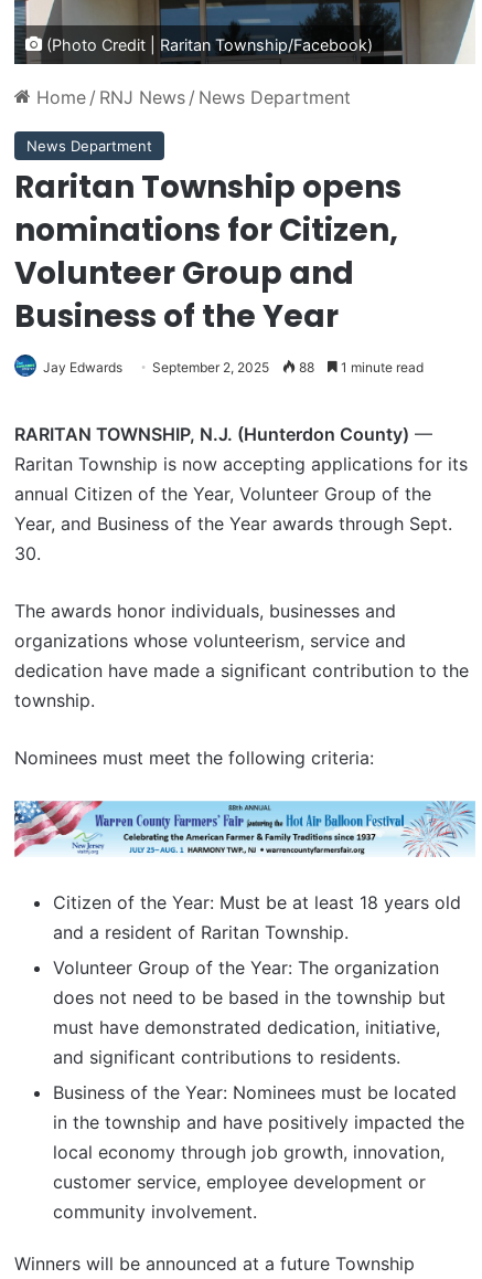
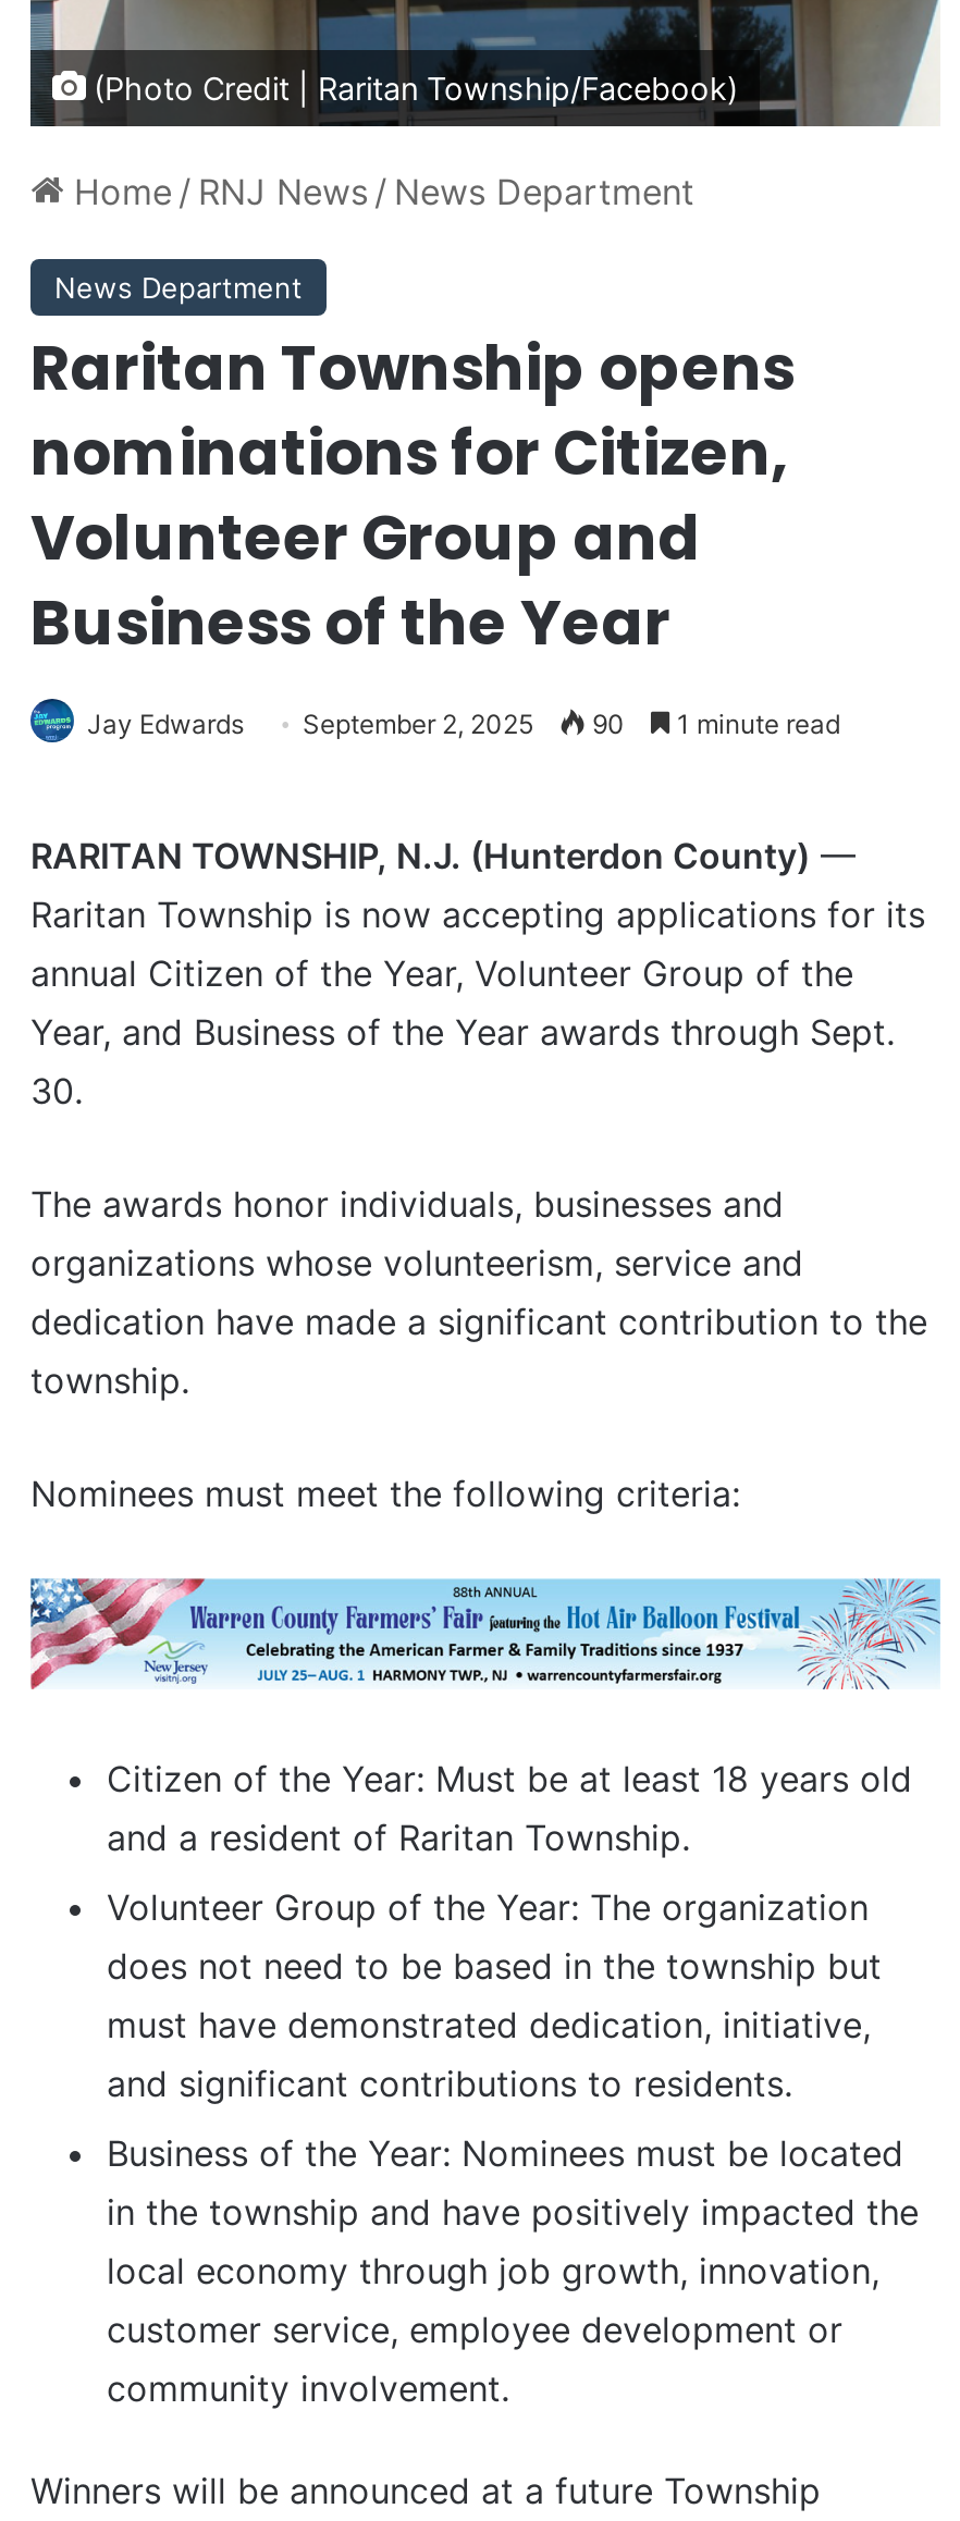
[43,359,424,376] Jay Edwards September 2, 2025 88 1 minute read -> [87,708,840,741] Jay Edwards September 2, 2025 90 1 minute read

